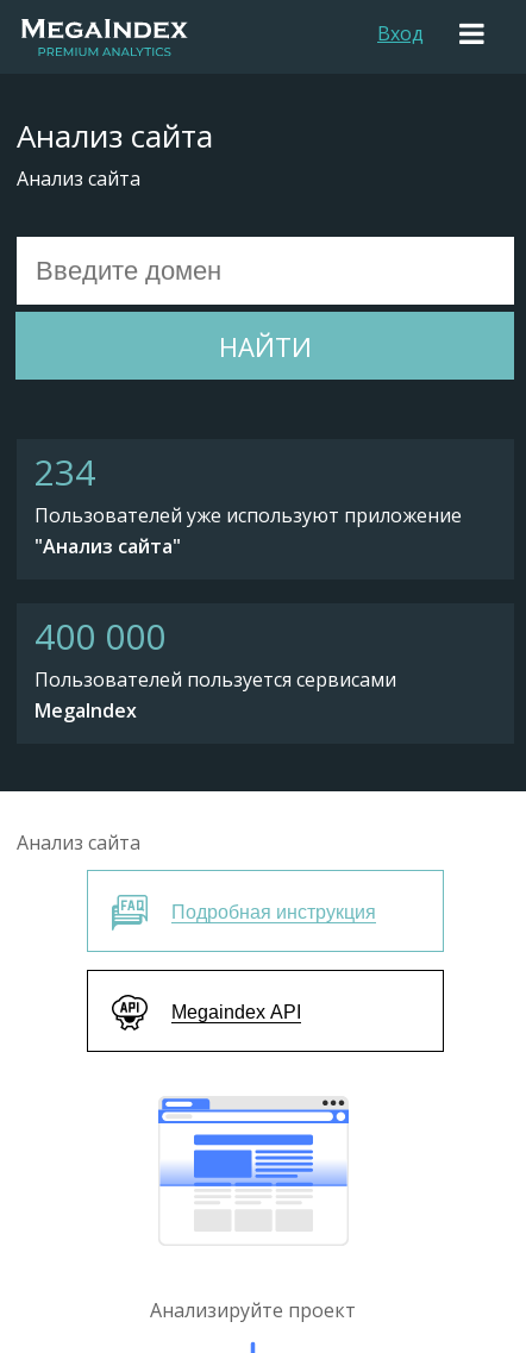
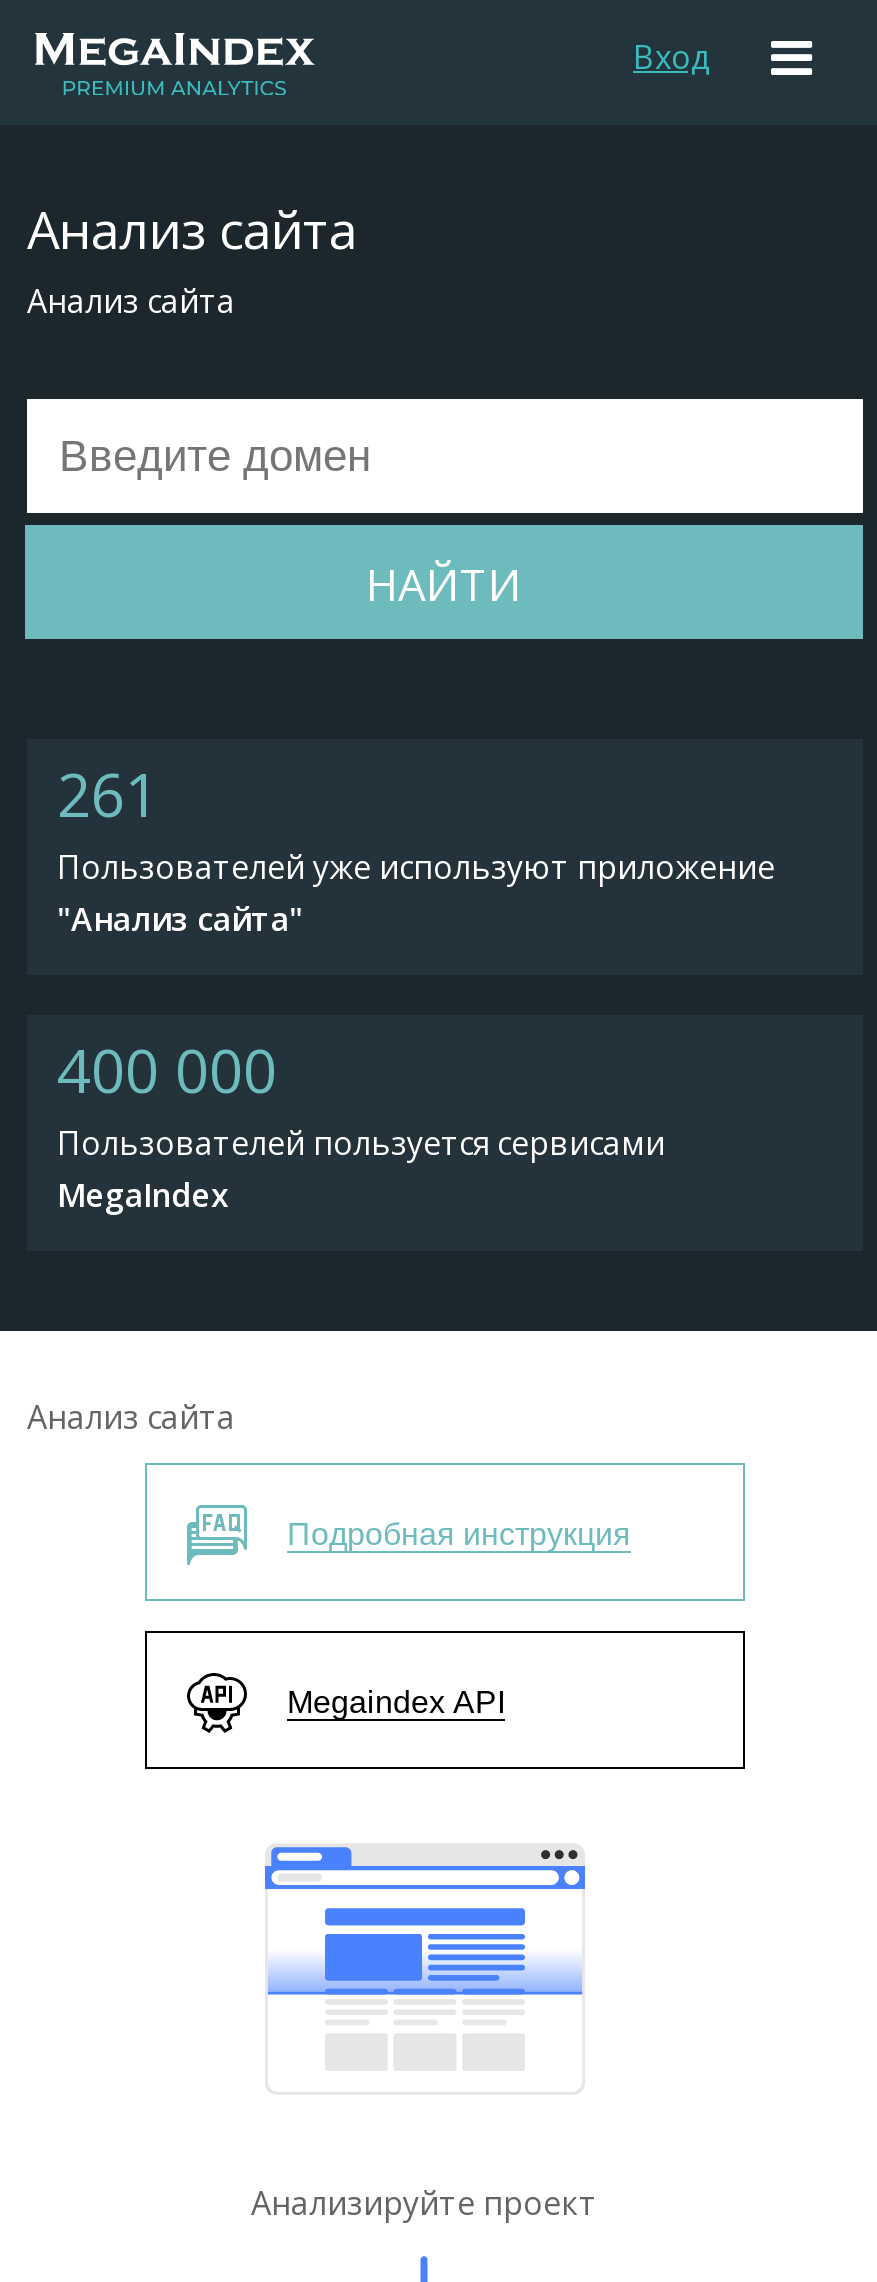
[35,447,95,496] 234 -> [57,753,159,835] 261

